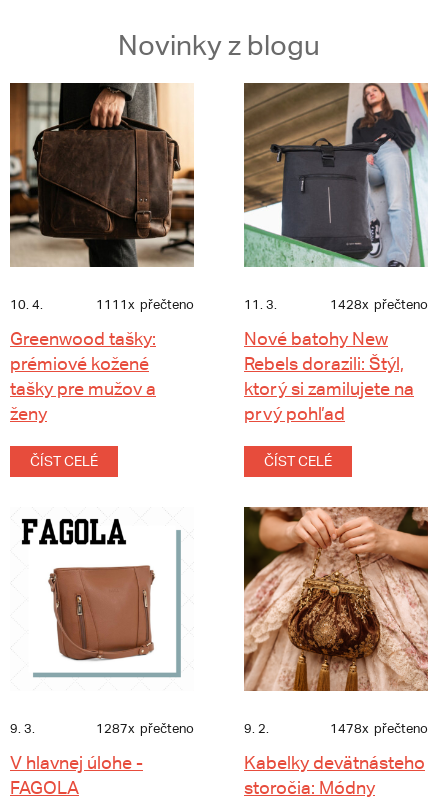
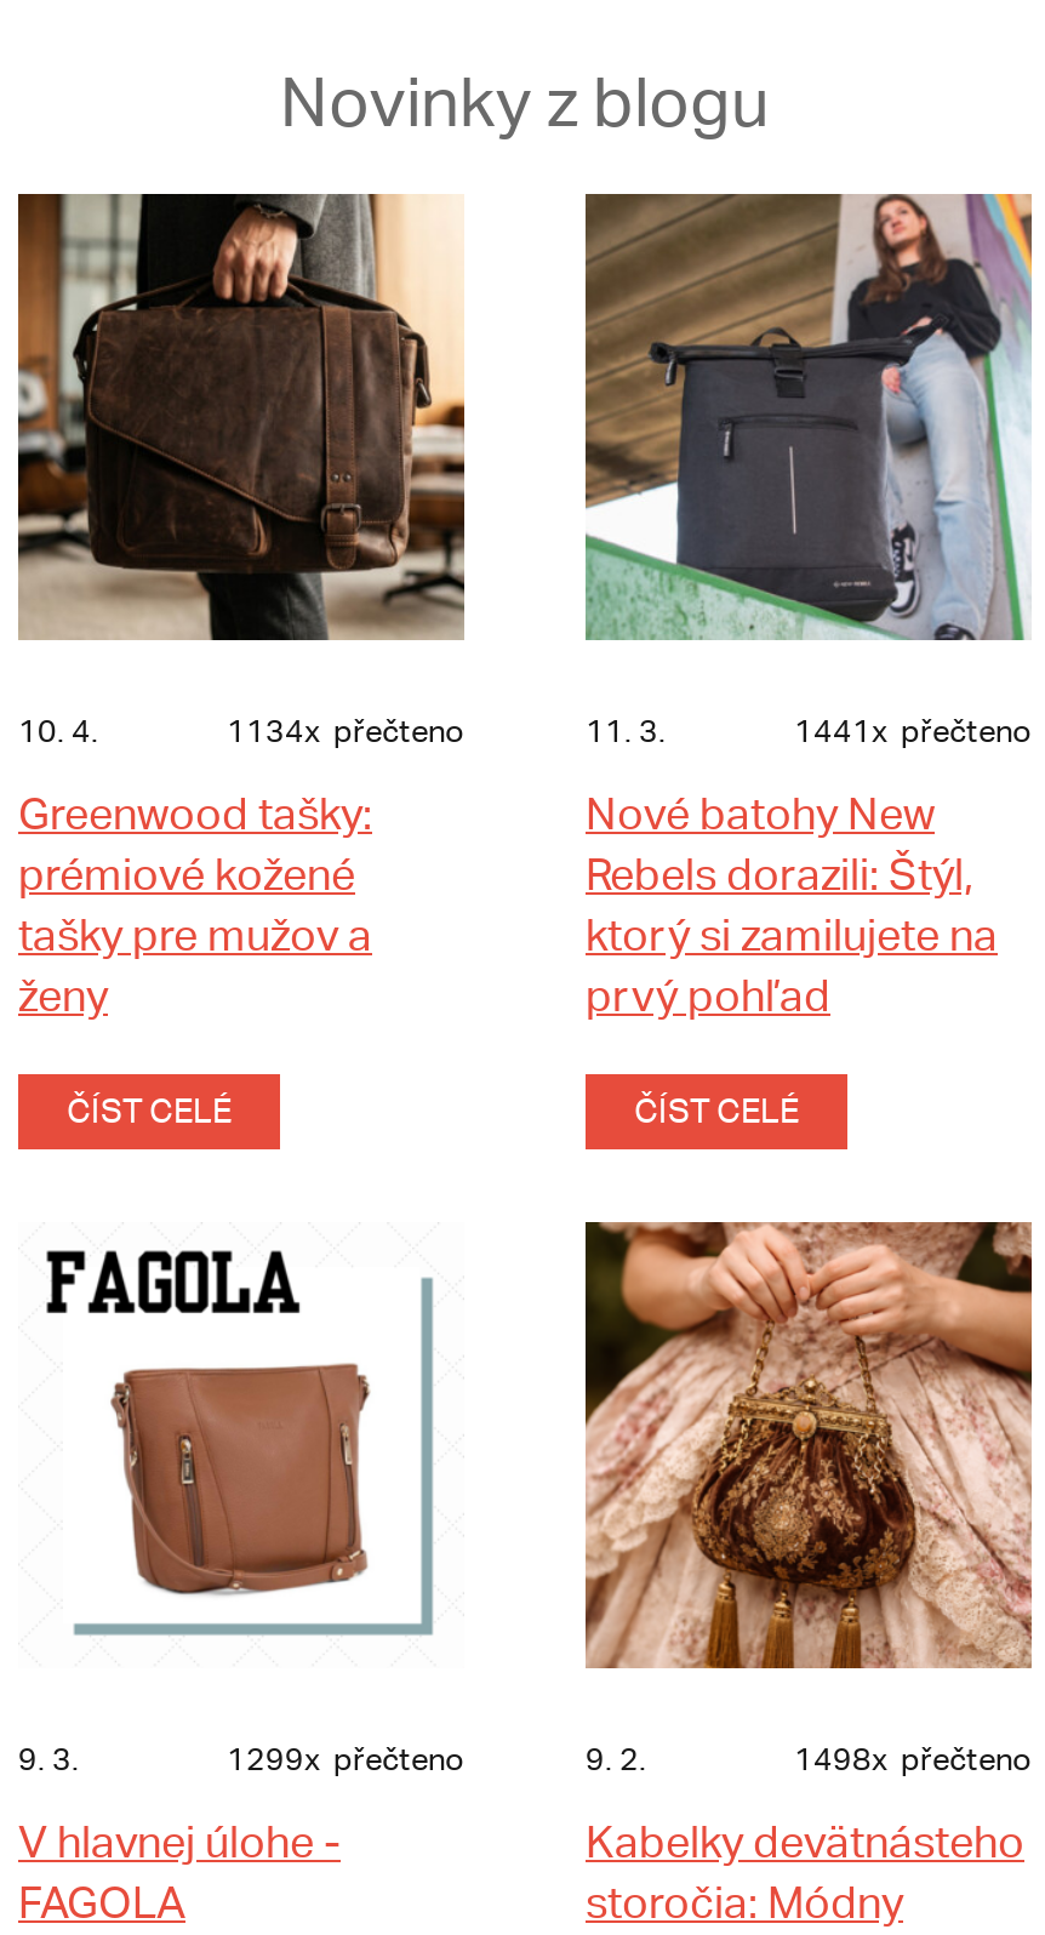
[96,297,194,312] 1111x přečteno -> [227,713,464,749] 1134x přečteno
[330,297,428,312] 1428x přečteno -> [794,713,1032,749] 1441x přečteno
[96,721,194,736] 1287x přečteno -> [227,1741,464,1777] 1299x přečteno
[330,721,428,736] 1478x přečteno -> [794,1741,1032,1777] 1498x přečteno

